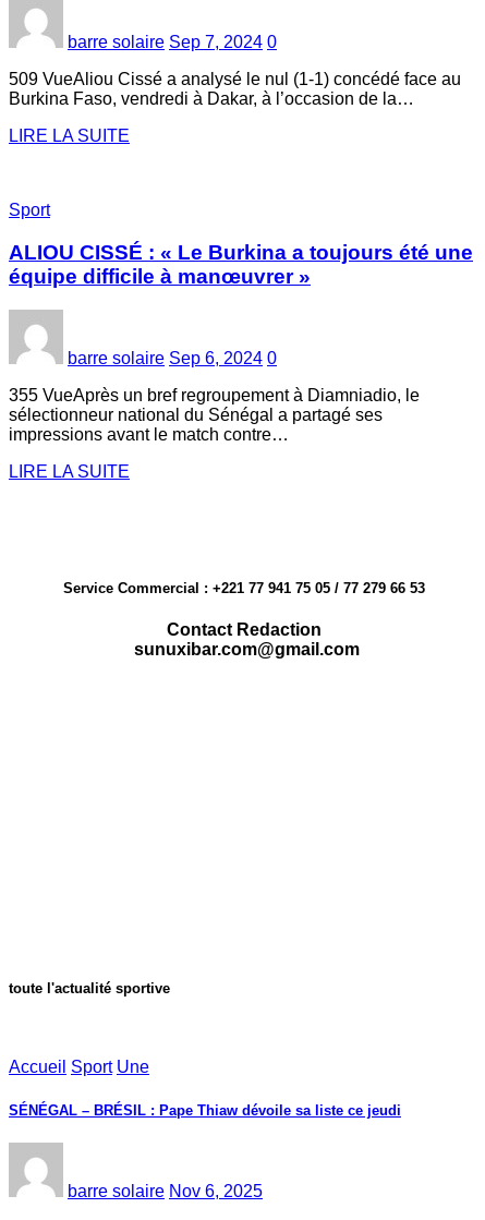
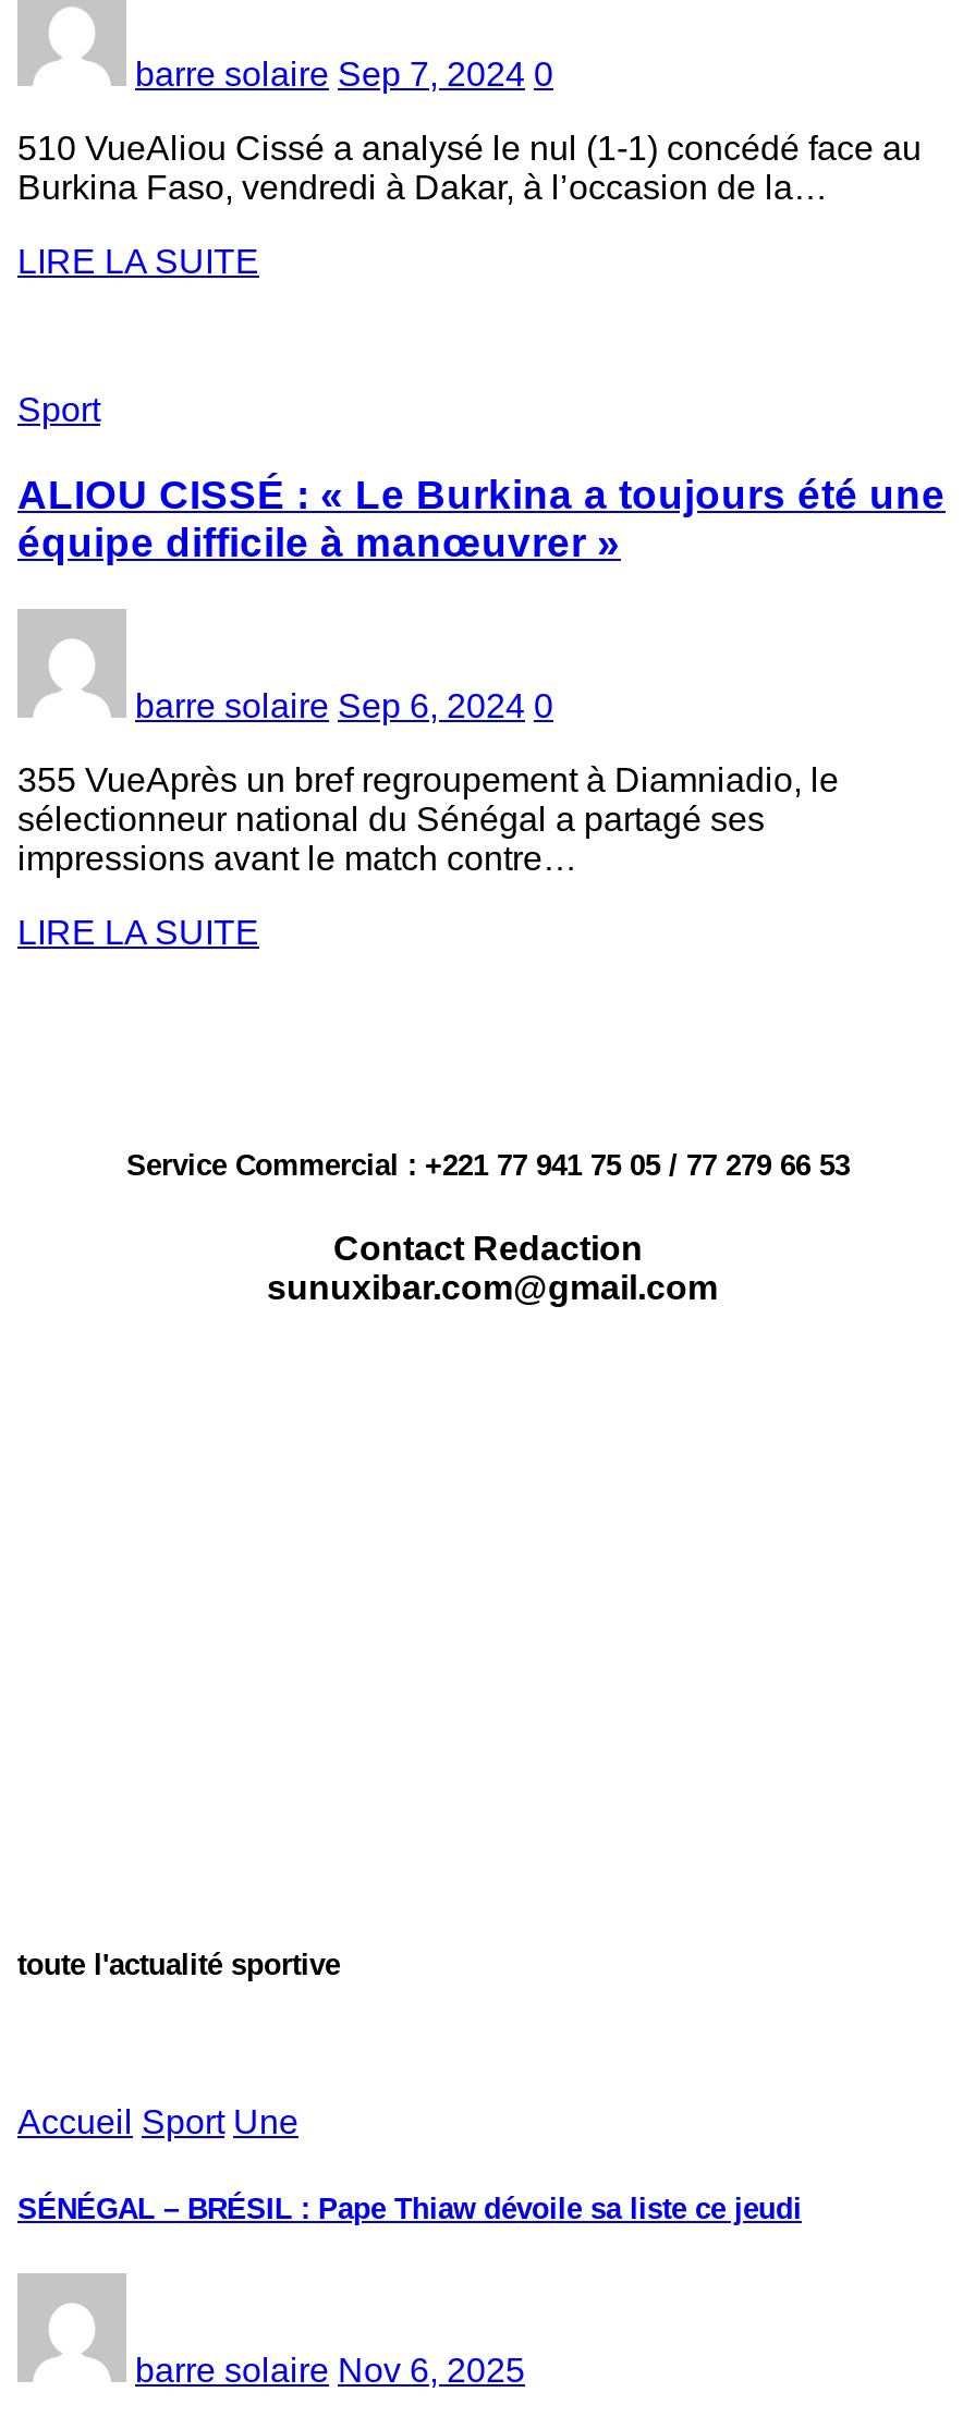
[9,70,461,89] 509 VueAliou Cissé a analysé le nul (1-1) concédé face au -> [17,130,922,167] 510 VueAliou Cissé a analysé le nul (1-1) concédé face au

